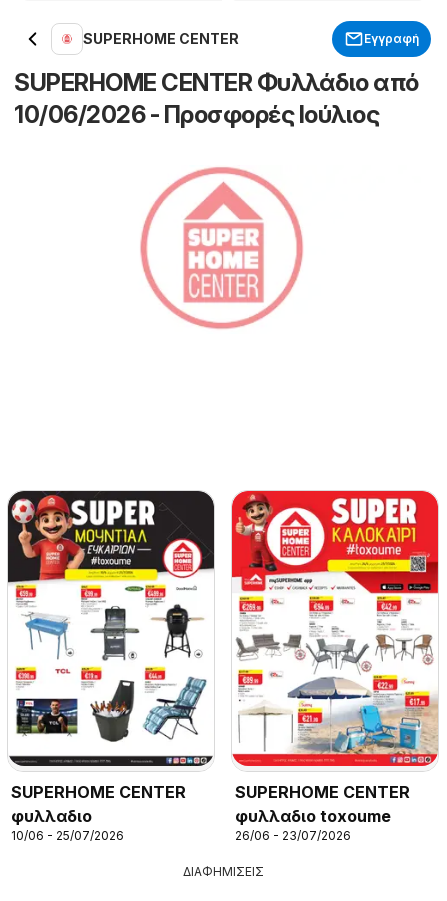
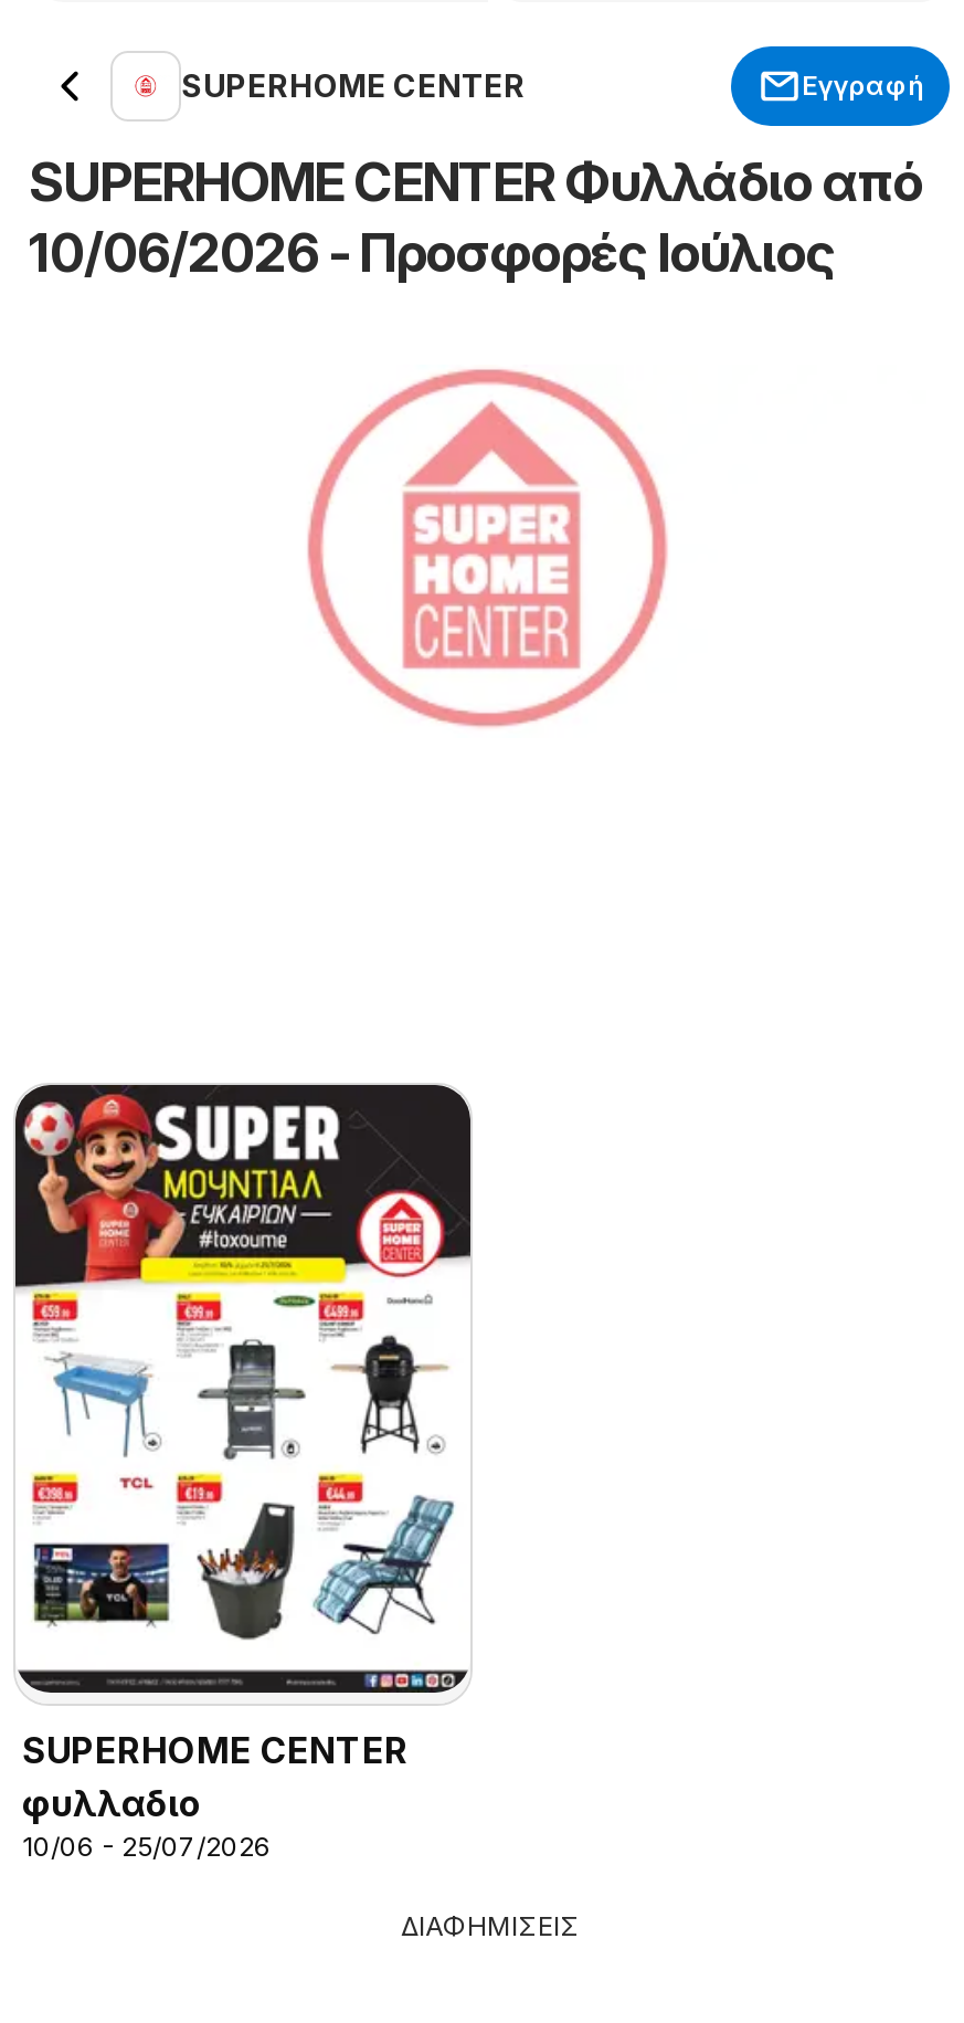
[231,490,439,843] [image] | SUPERHOME CENTER | φυλλαδιο toxoume | 26/06 - 23/07/2026 -> none

